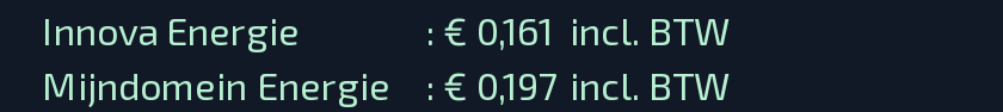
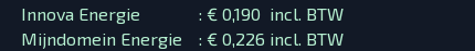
[426,6,730,51] : € 0,161 incl. BTW -> [199,3,344,23] : € 0,190 incl. BTW
[42,61,730,106] Mijndomein Energie : € 0,197 incl. BTW -> [21,28,344,48] Mijndomein Energie : € 0,226 incl. BTW

